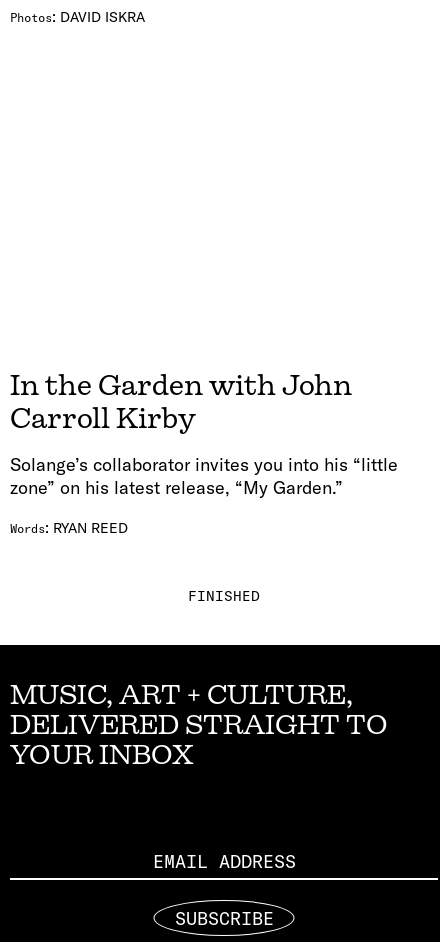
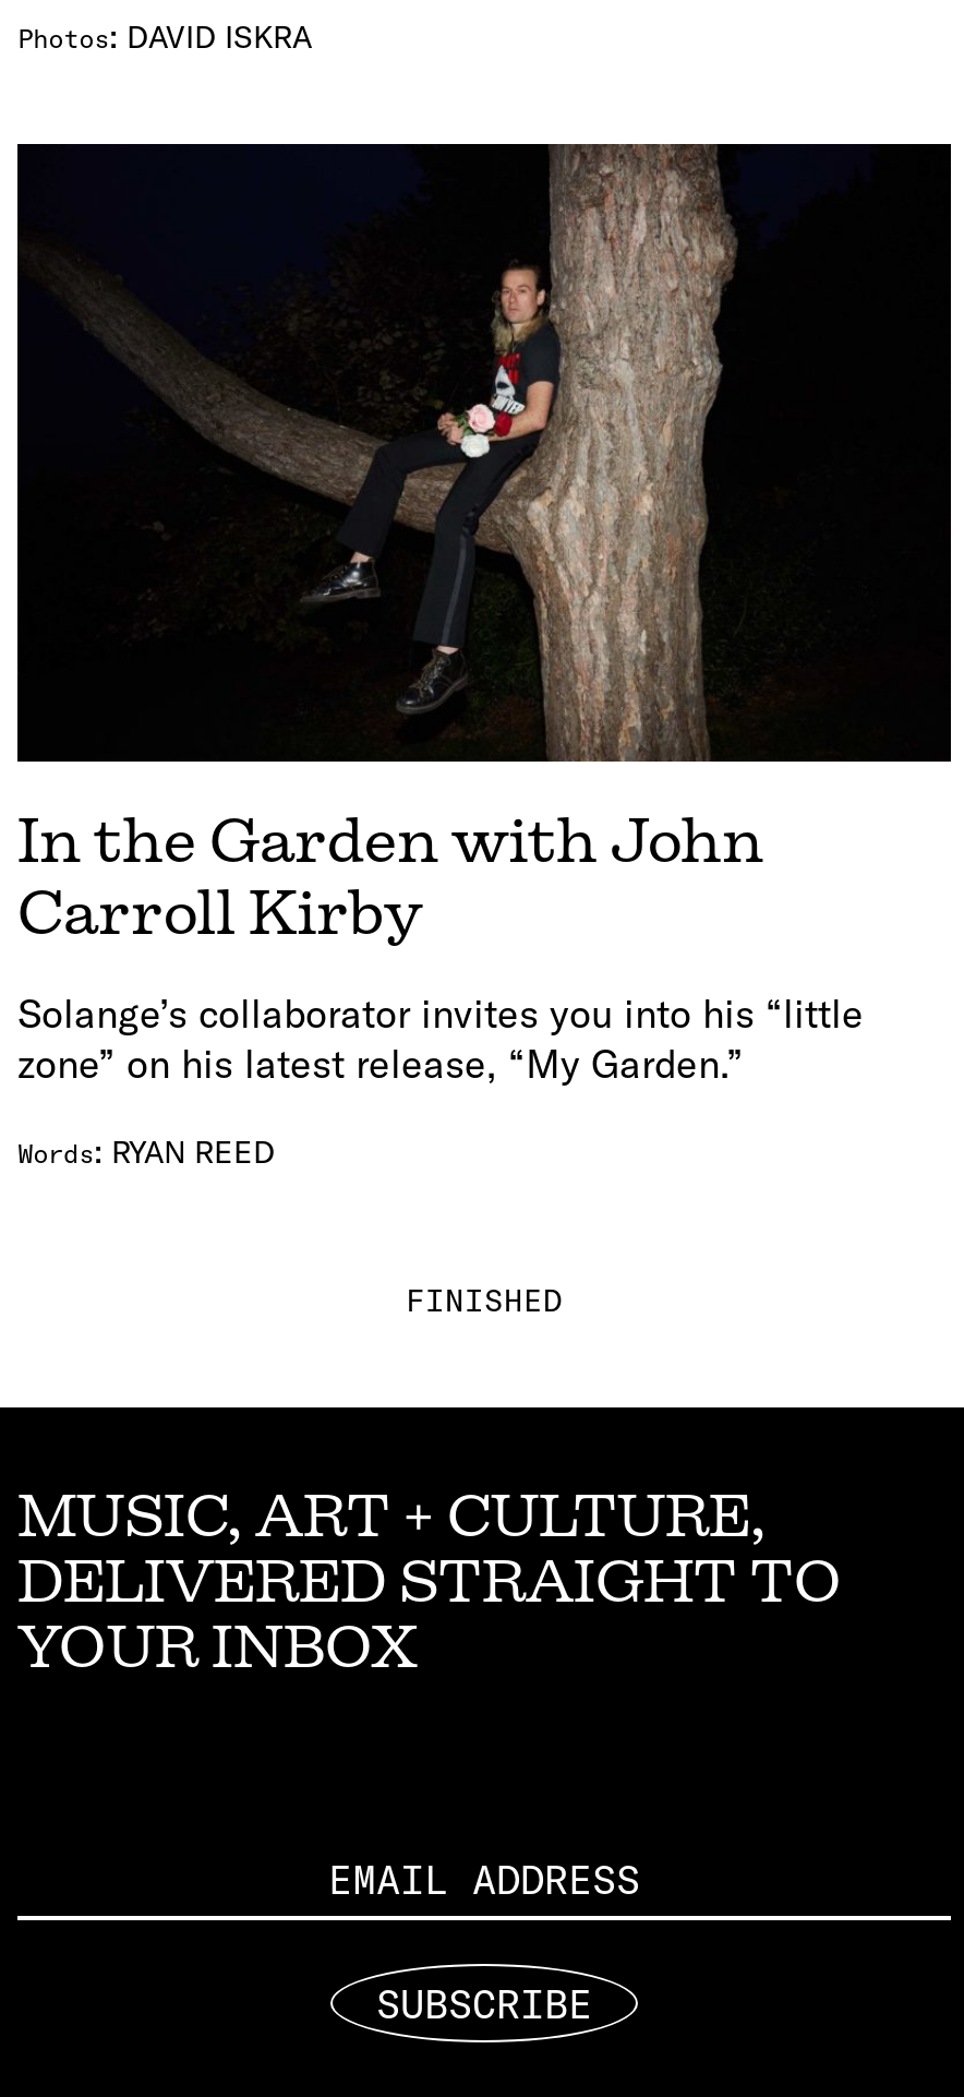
none -> [15,142,953,764] [image]

